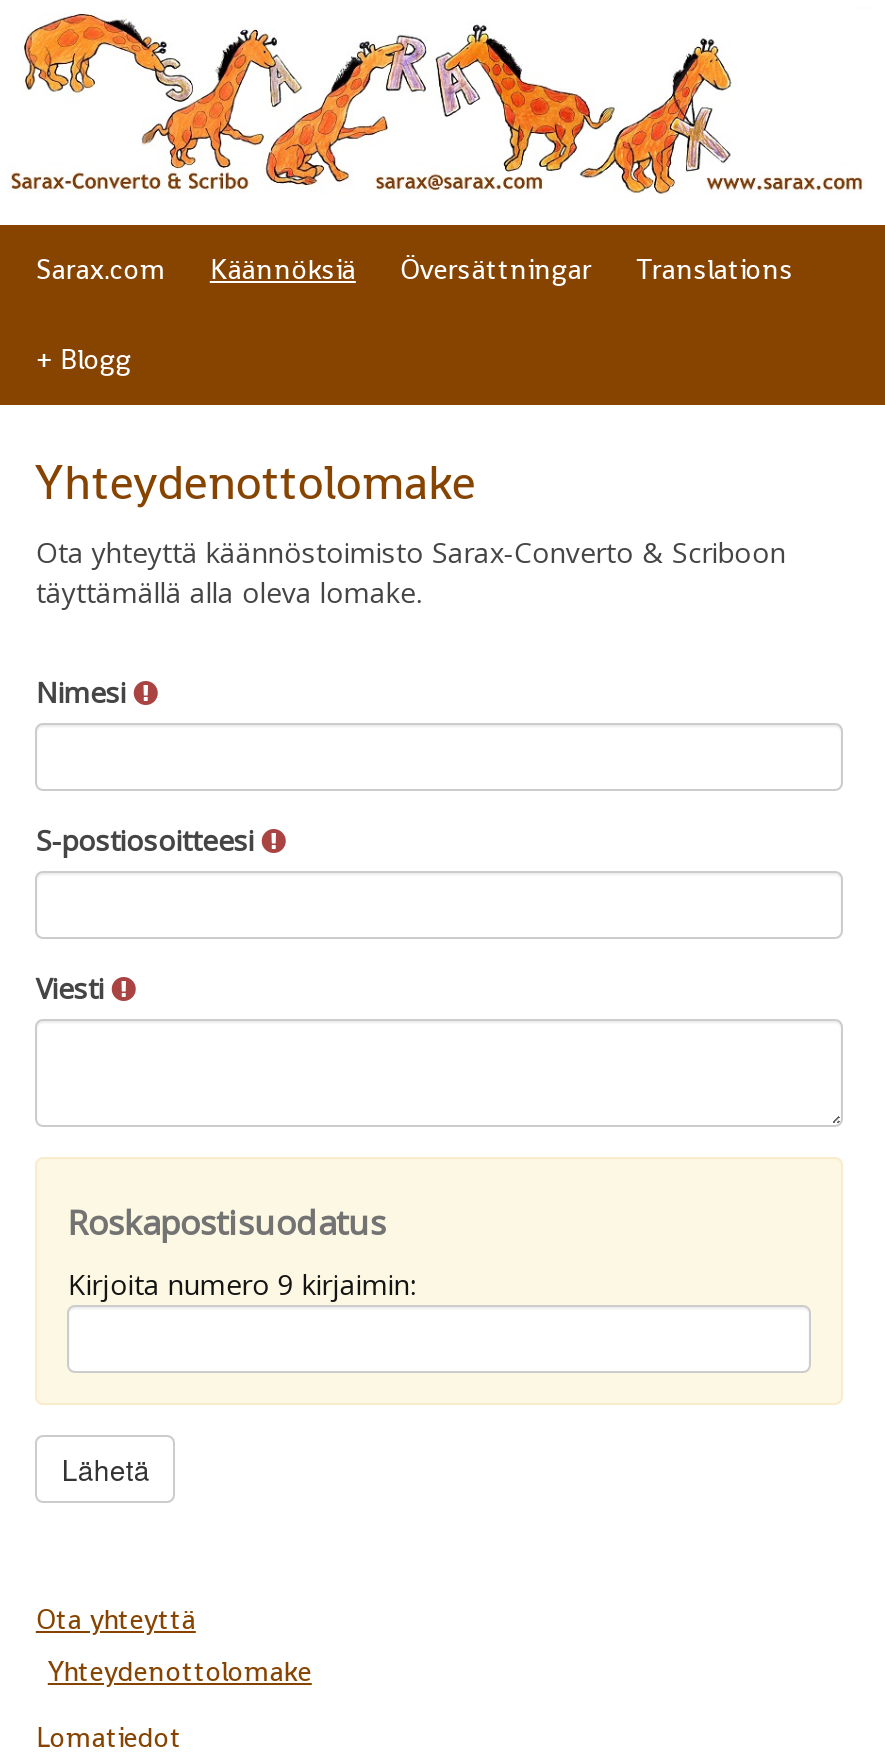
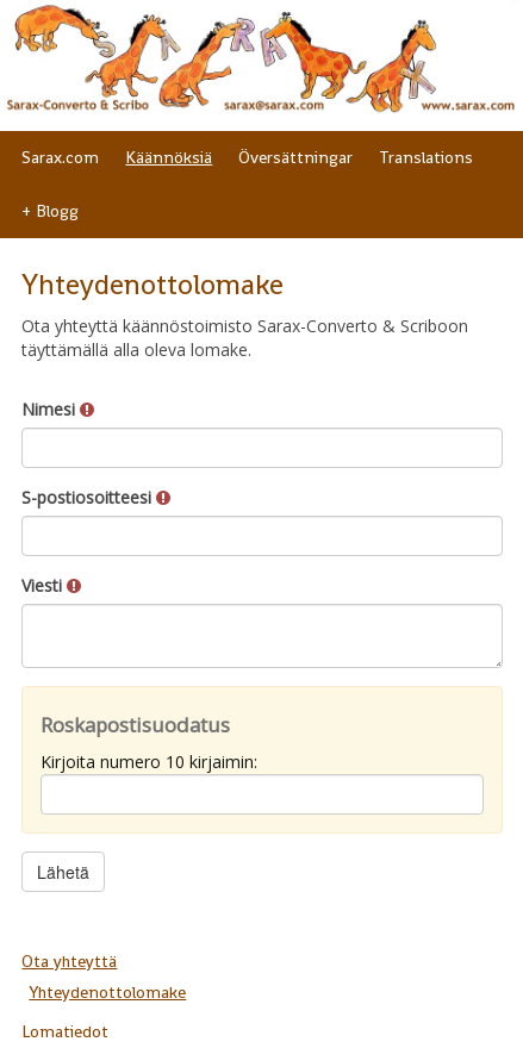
[68,1264,416,1302] Kirjoita numero 9 kirjaimin: -> [41,750,258,773] Kirjoita numero 10 kirjaimin:

